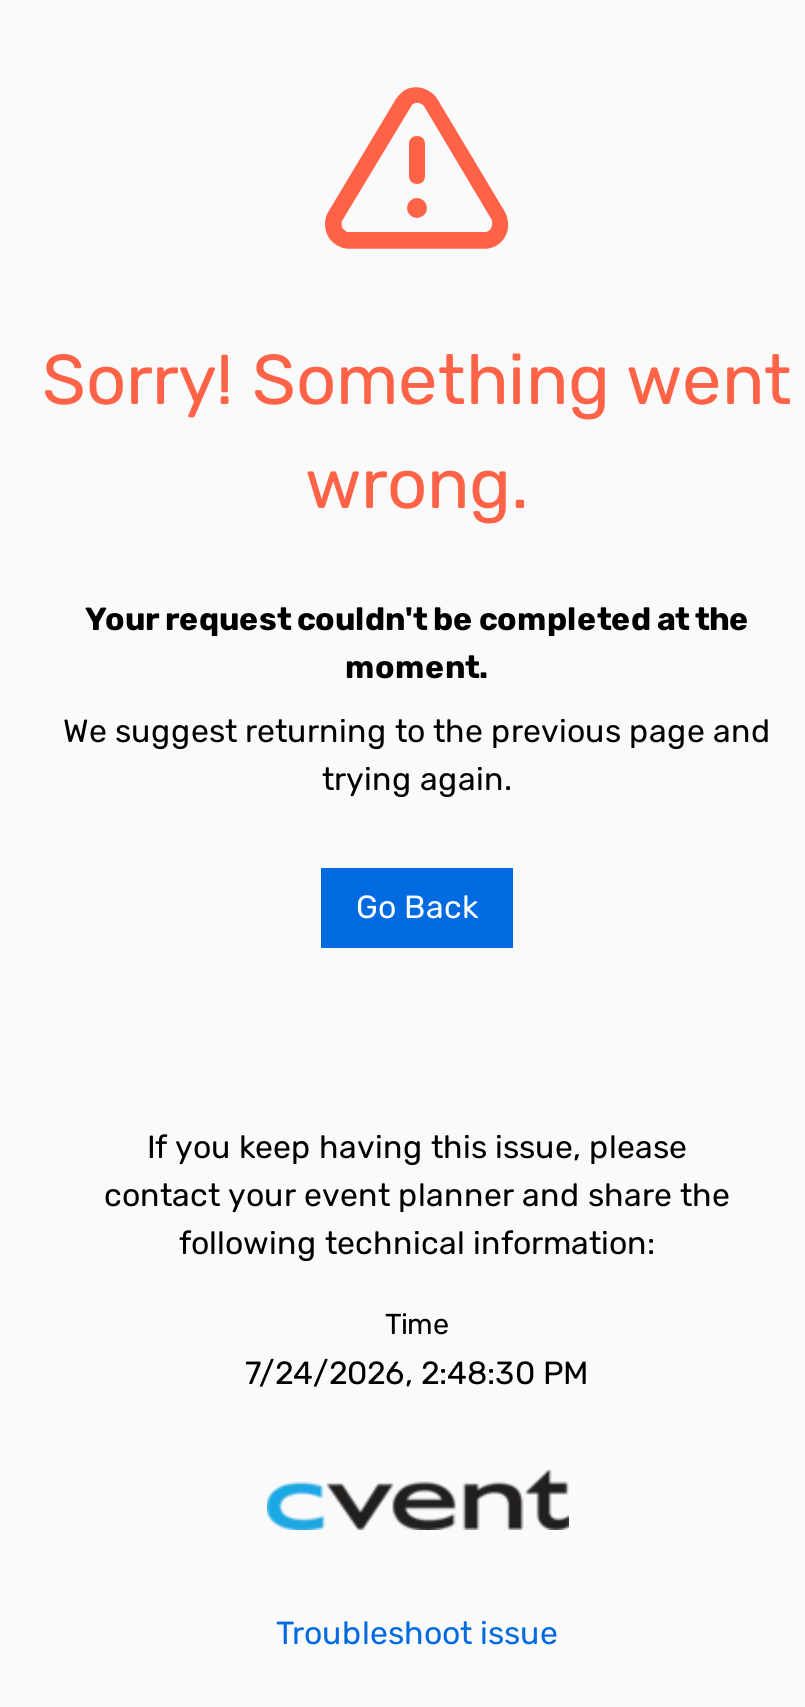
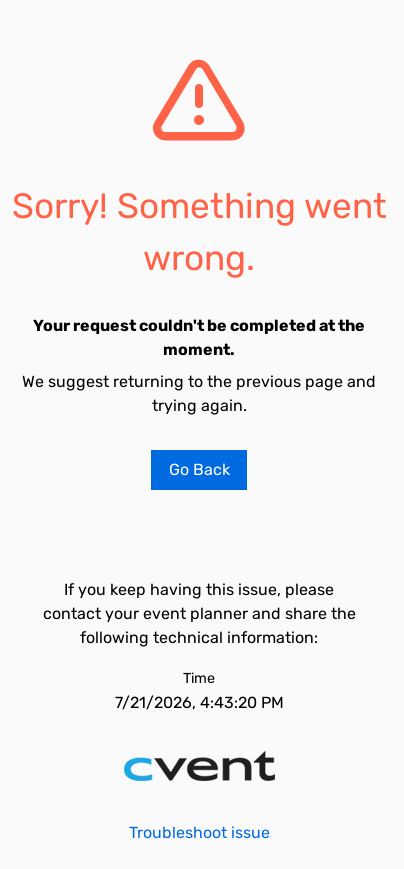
[245,1354,589,1392] 7/24/2026, 2:48:30 PM -> [114,693,283,712] 7/21/2026, 4:43:20 PM

